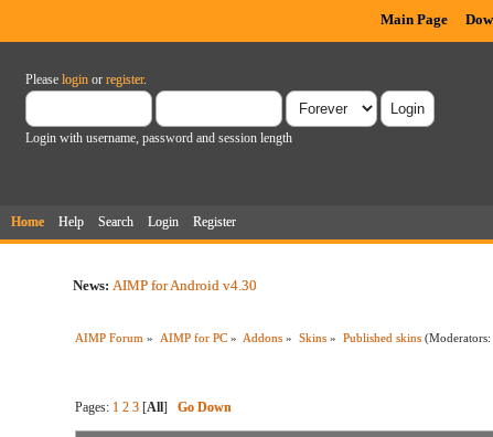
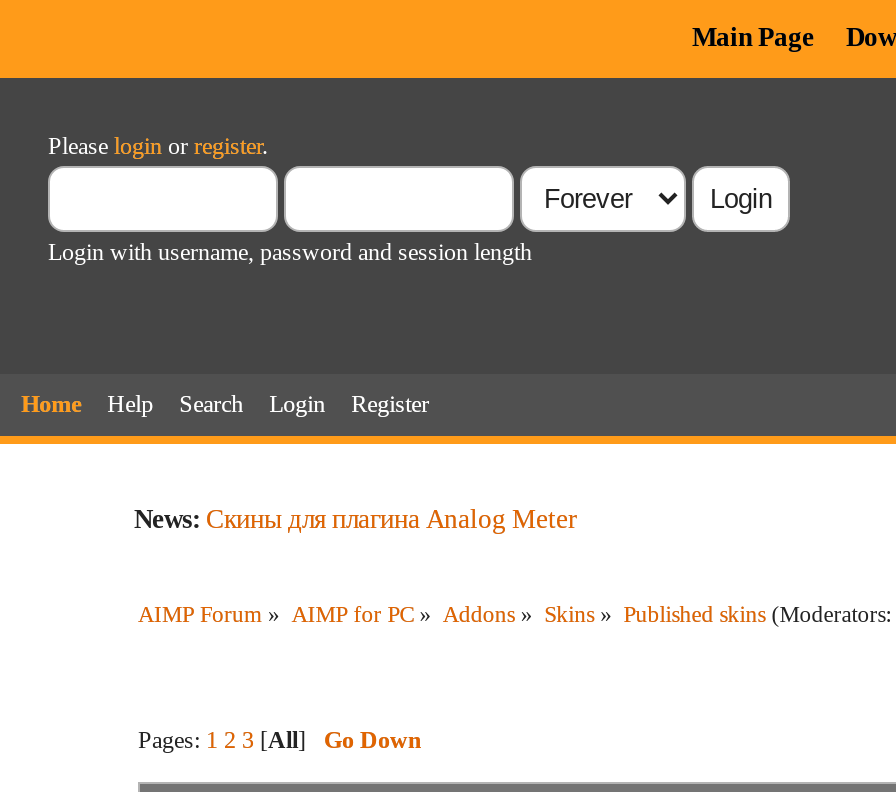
[73,277,257,294] News: AIMP for Android v4.30 -> [134,504,576,534] News: Скины для плагина Analog Meter

